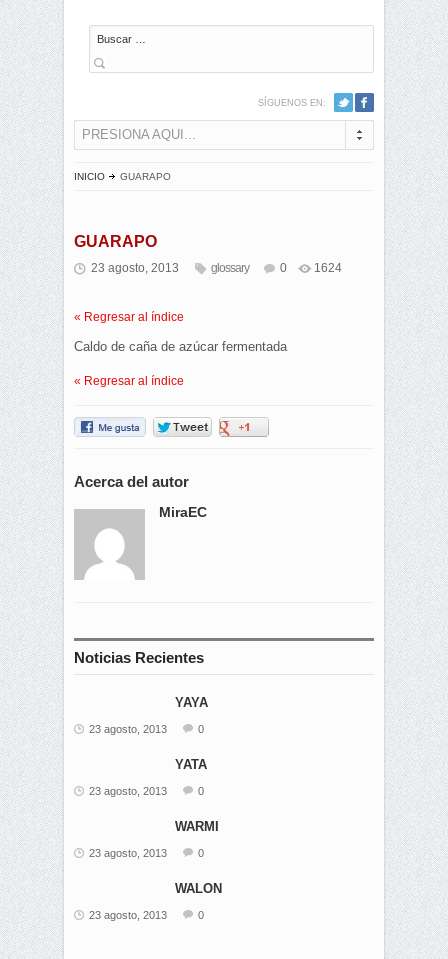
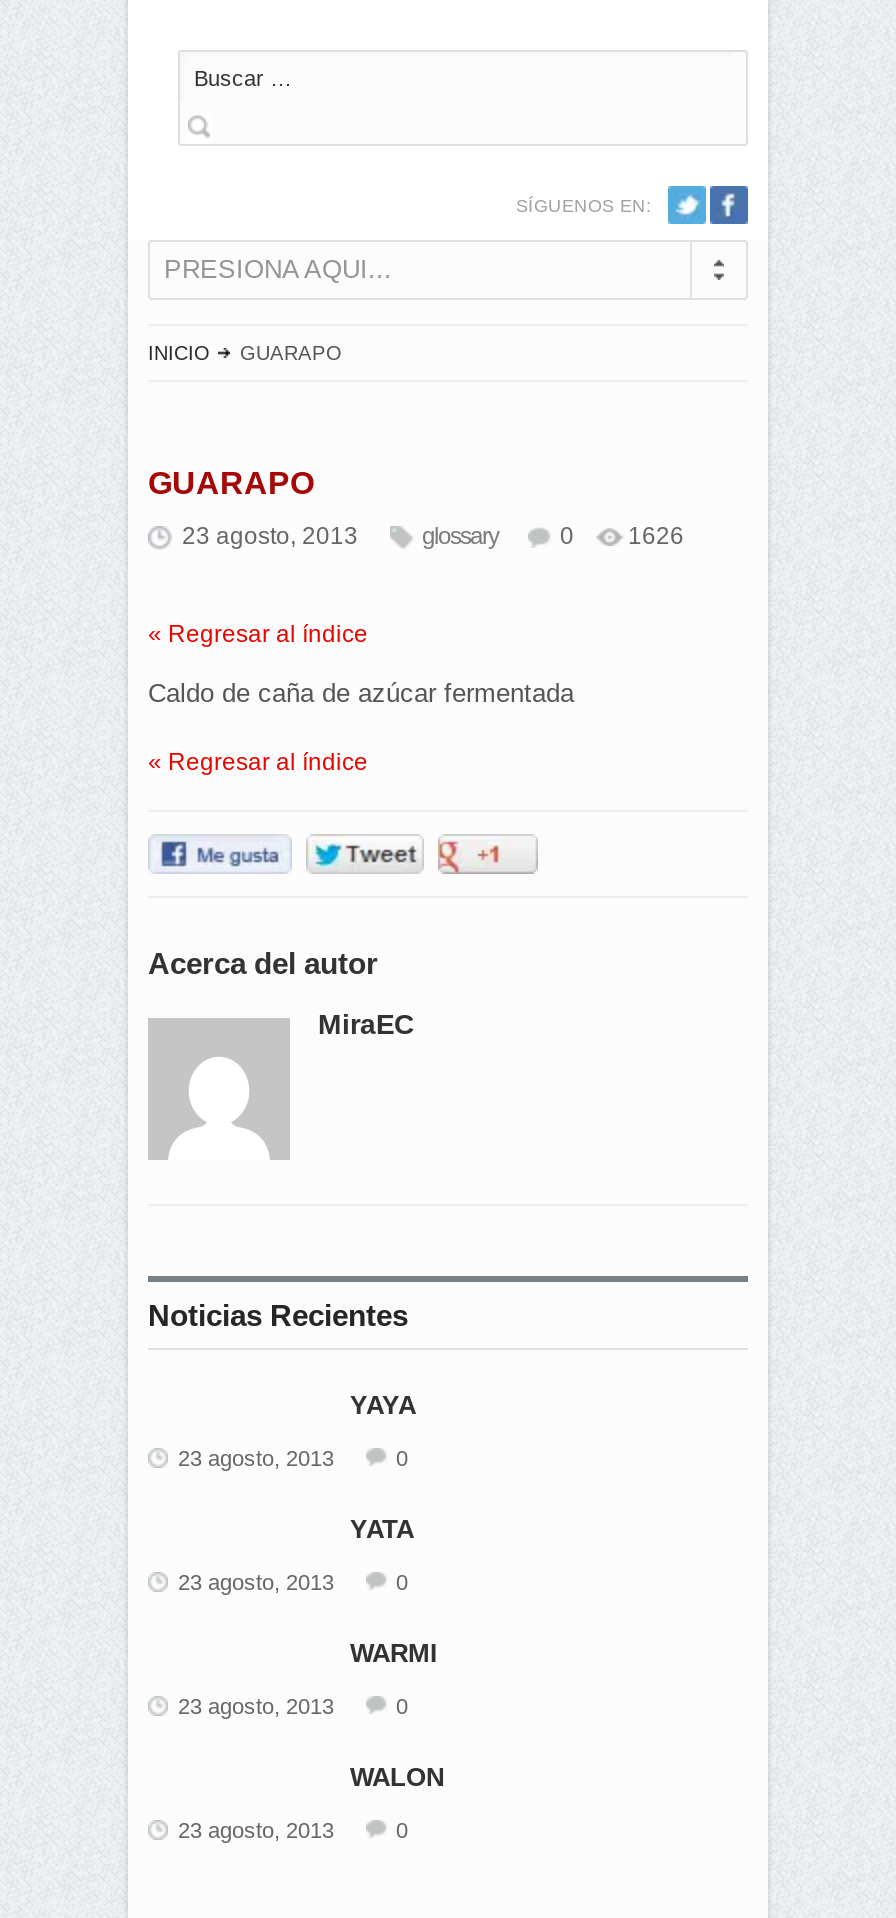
[280,261,342,275] 0 1624 -> [560,522,684,550] 0 1626

